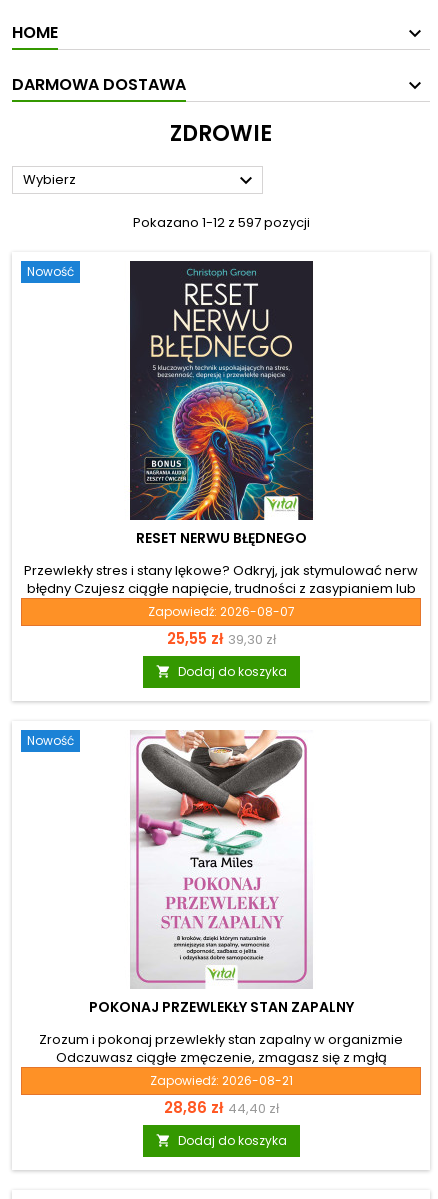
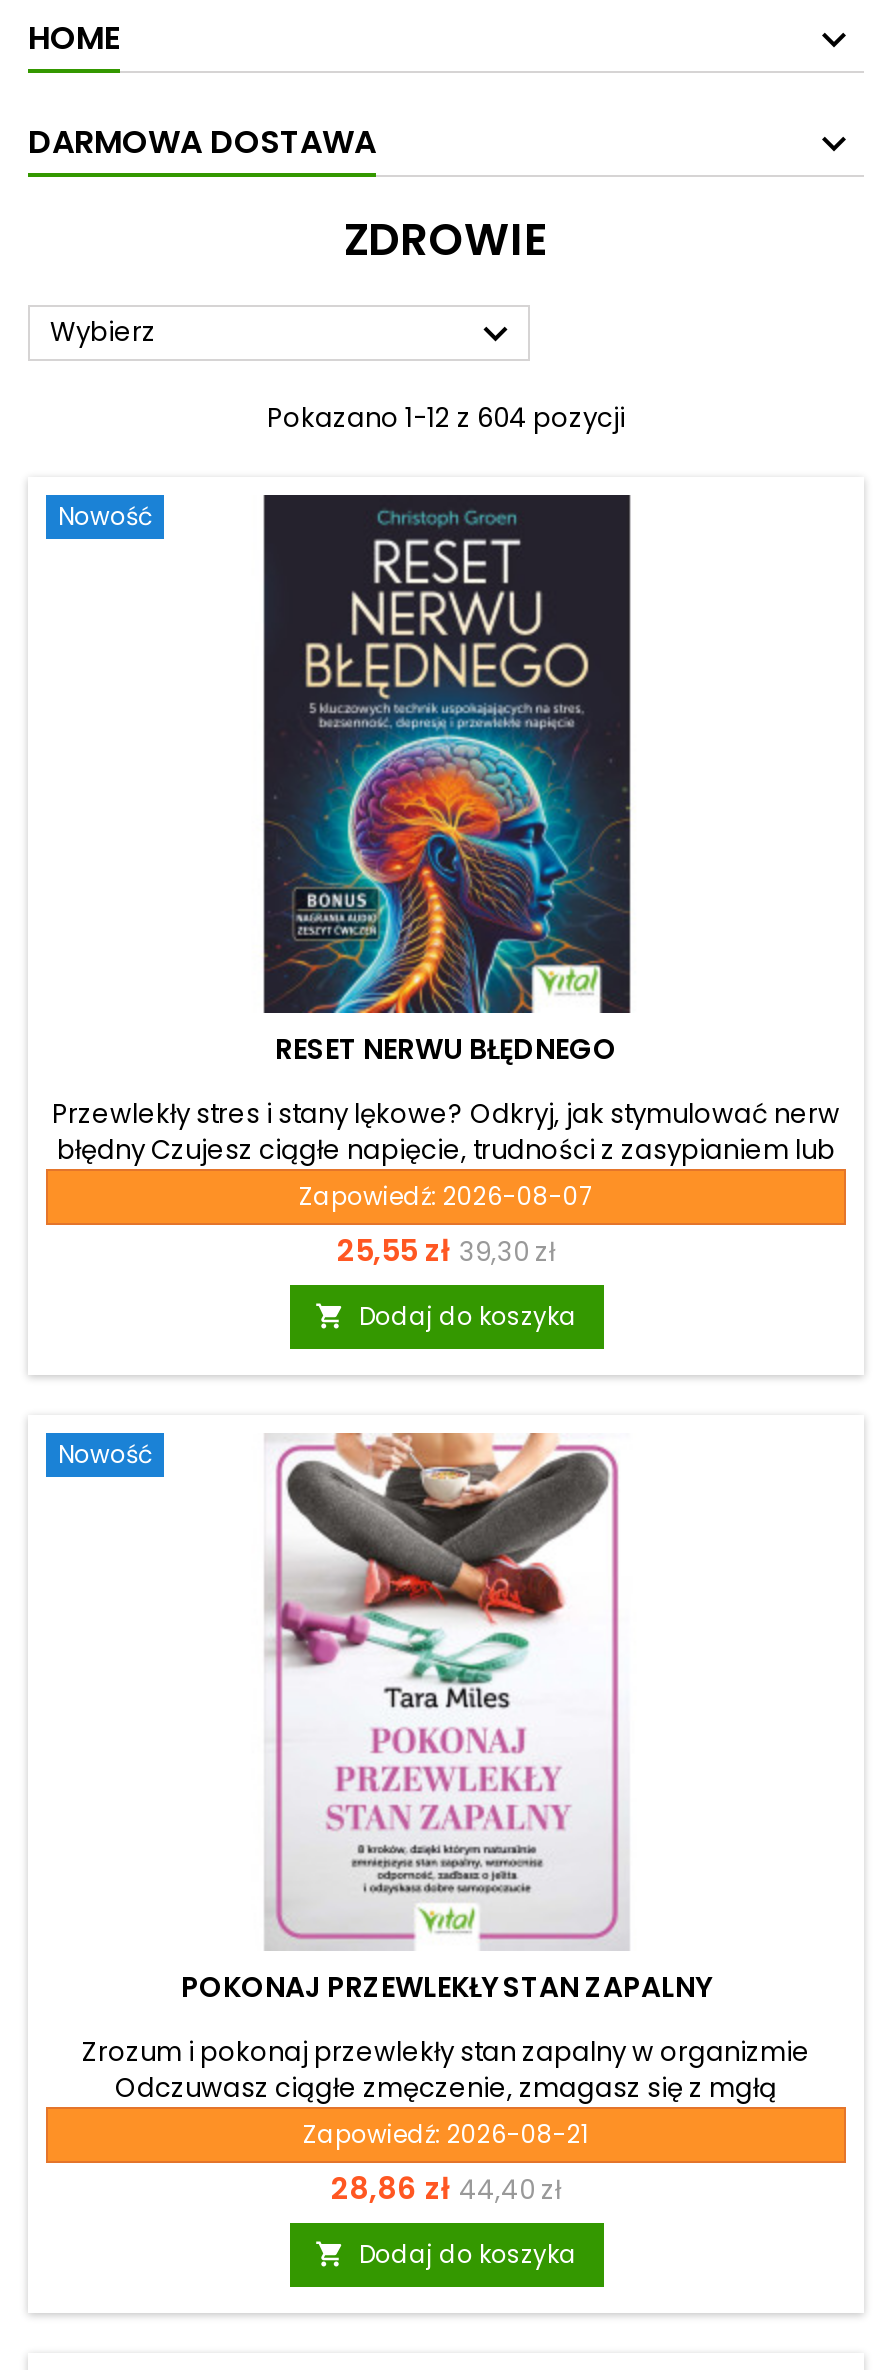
[132,213,309,232] Pokazano 1-12 z 597 pozycji -> [267,399,625,437] Pokazano 1-12 z 604 pozycji

